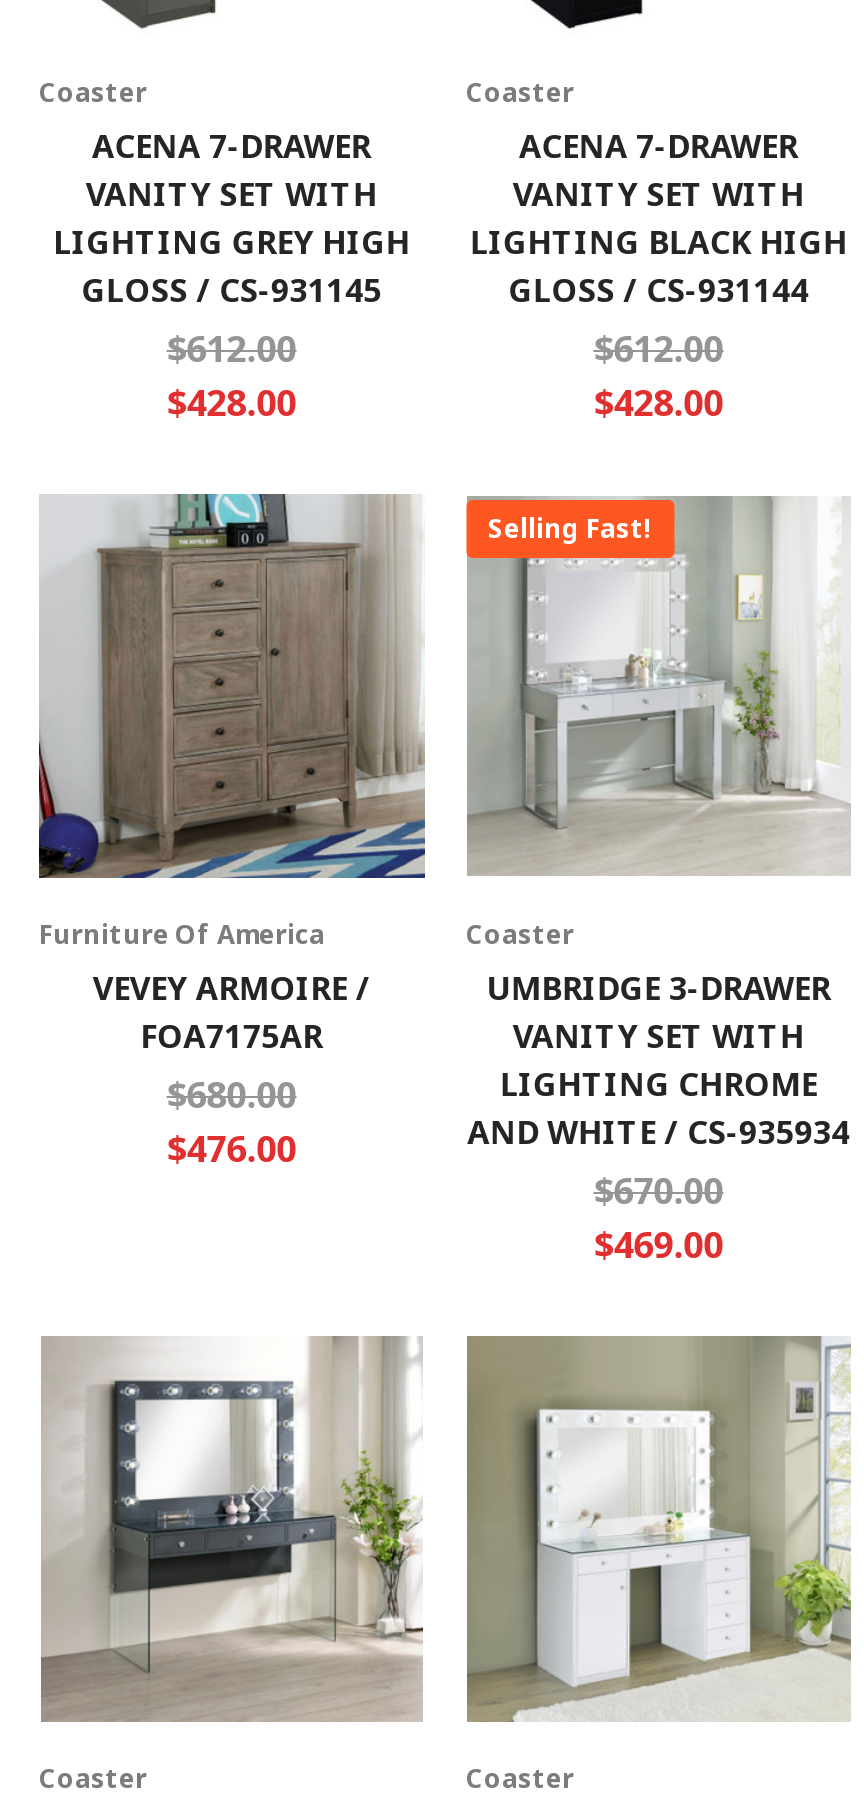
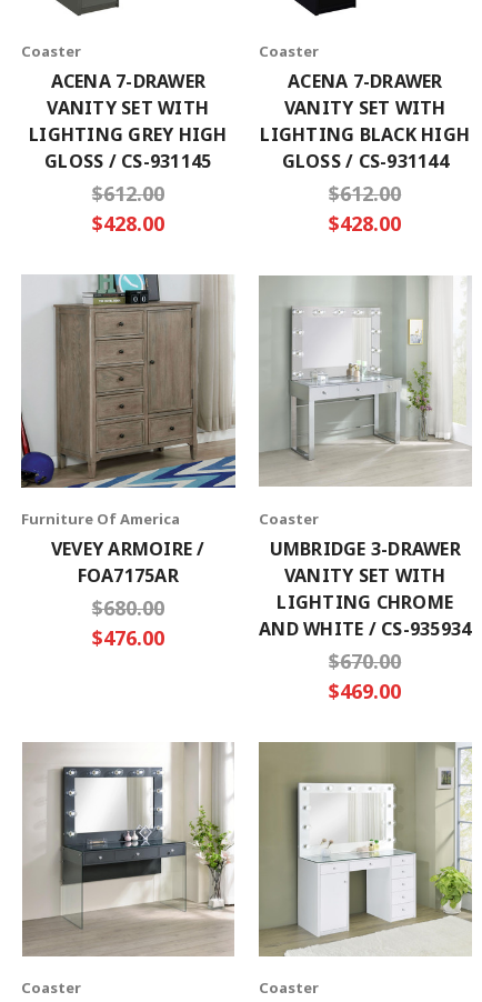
[488,510,652,546] Selling Fast! -> none

